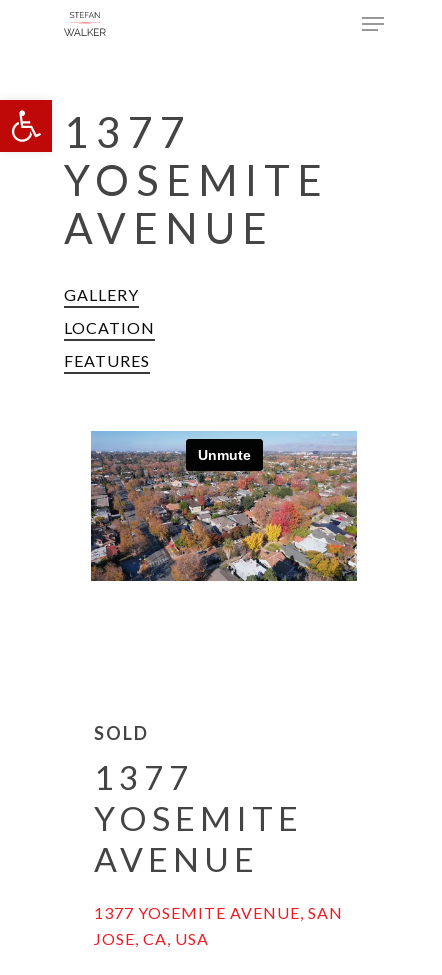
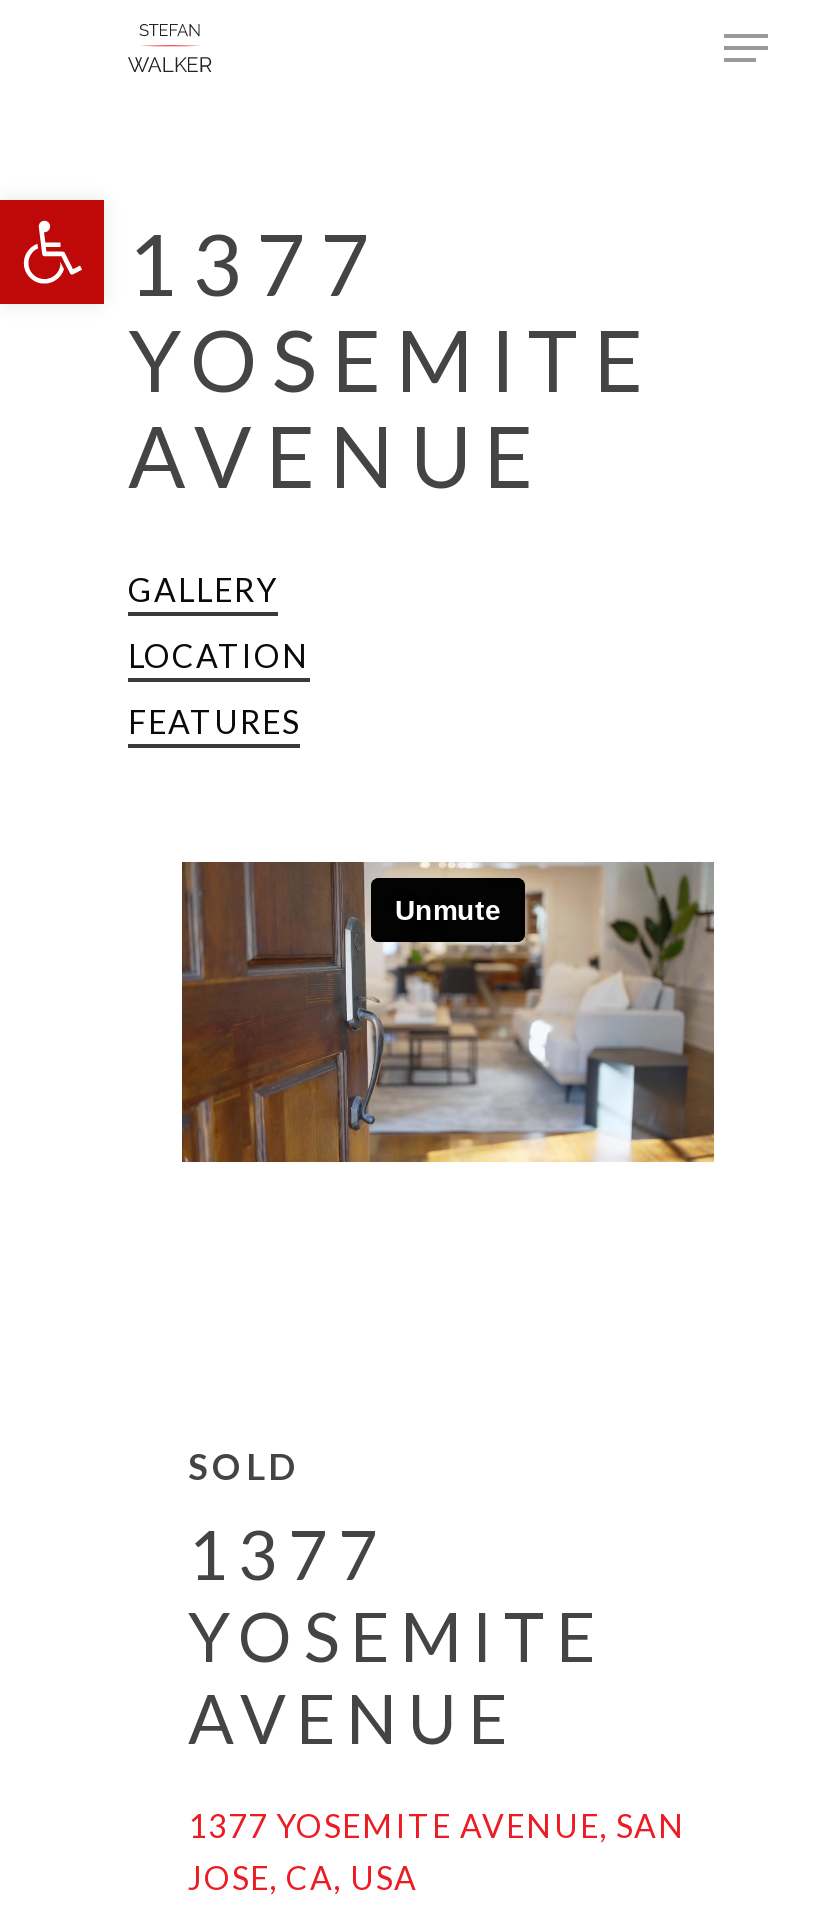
[90,430,358,582] [image] -> [180,860,716,1164] [image]

